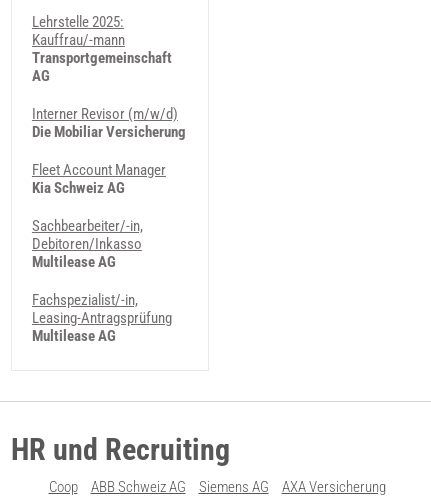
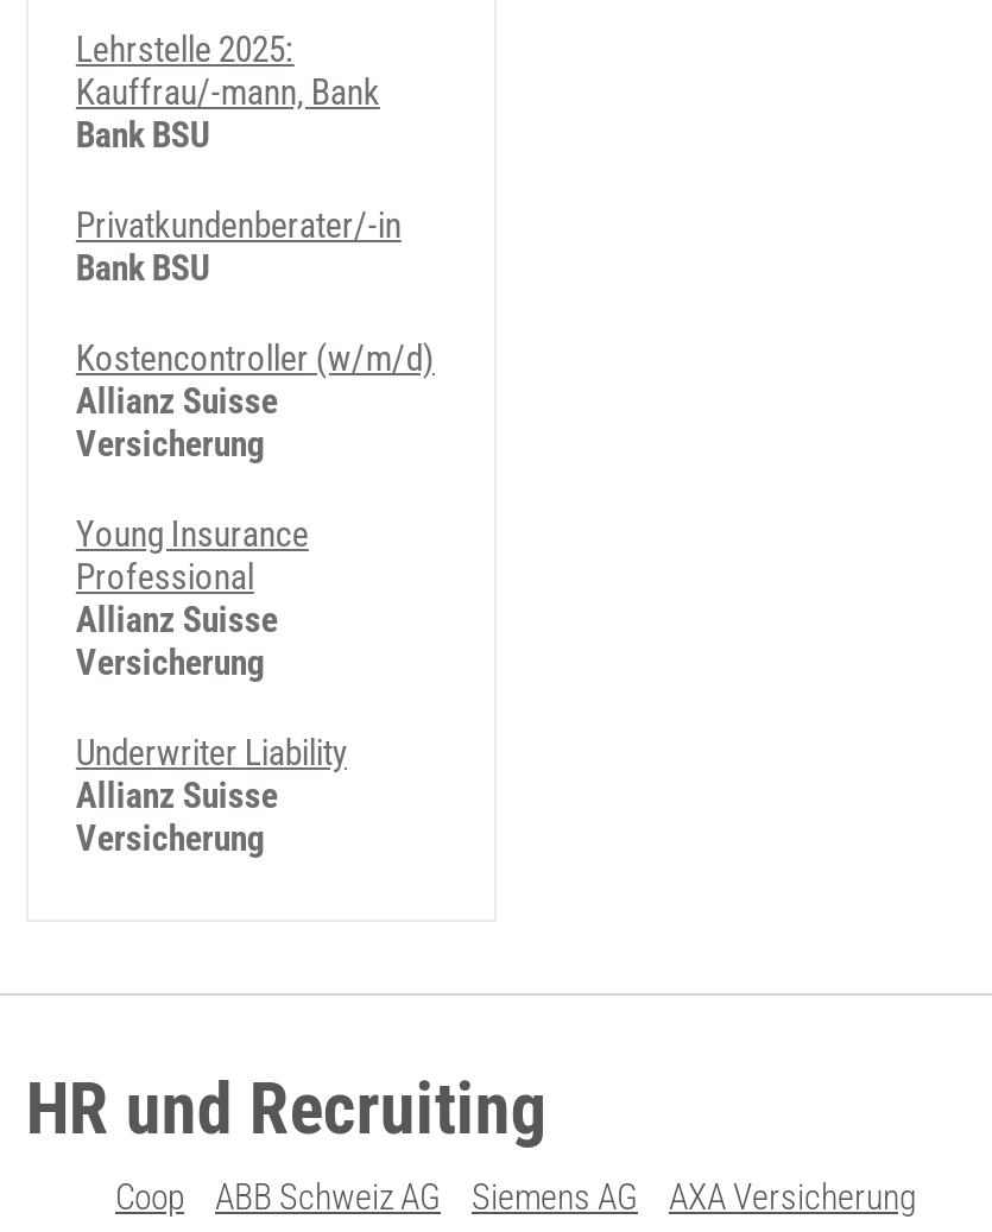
[32,31,172,85] Kauffrau/-mann | Transportgemeinschaft | AG -> [76,71,380,157] Kauffrau/-mann, Bank | Bank BSU
[32,105,186,141] Interner Revisor (m/w/d) | Die Mobiliar Versicherung -> [76,204,401,290] Privatkundenberater/-in | Bank BSU
[32,161,166,197] Fleet Account Manager | Kia Schweiz AG -> [76,337,435,466] Kostencontroller (w/m/d) | Allianz Suisse | Versicherung
[32,217,143,271] Sachbearbeiter/-in, | Debitoren/Inkasso | Multilease AG -> [76,513,309,684] Young Insurance | Professional | Allianz Suisse | Versicherung
[32,291,172,345] Fachspezialist/-in, | Leasing-Antragsprüfung | Multilease AG -> [76,732,347,860] Underwriter Liability | Allianz Suisse | Versicherung

